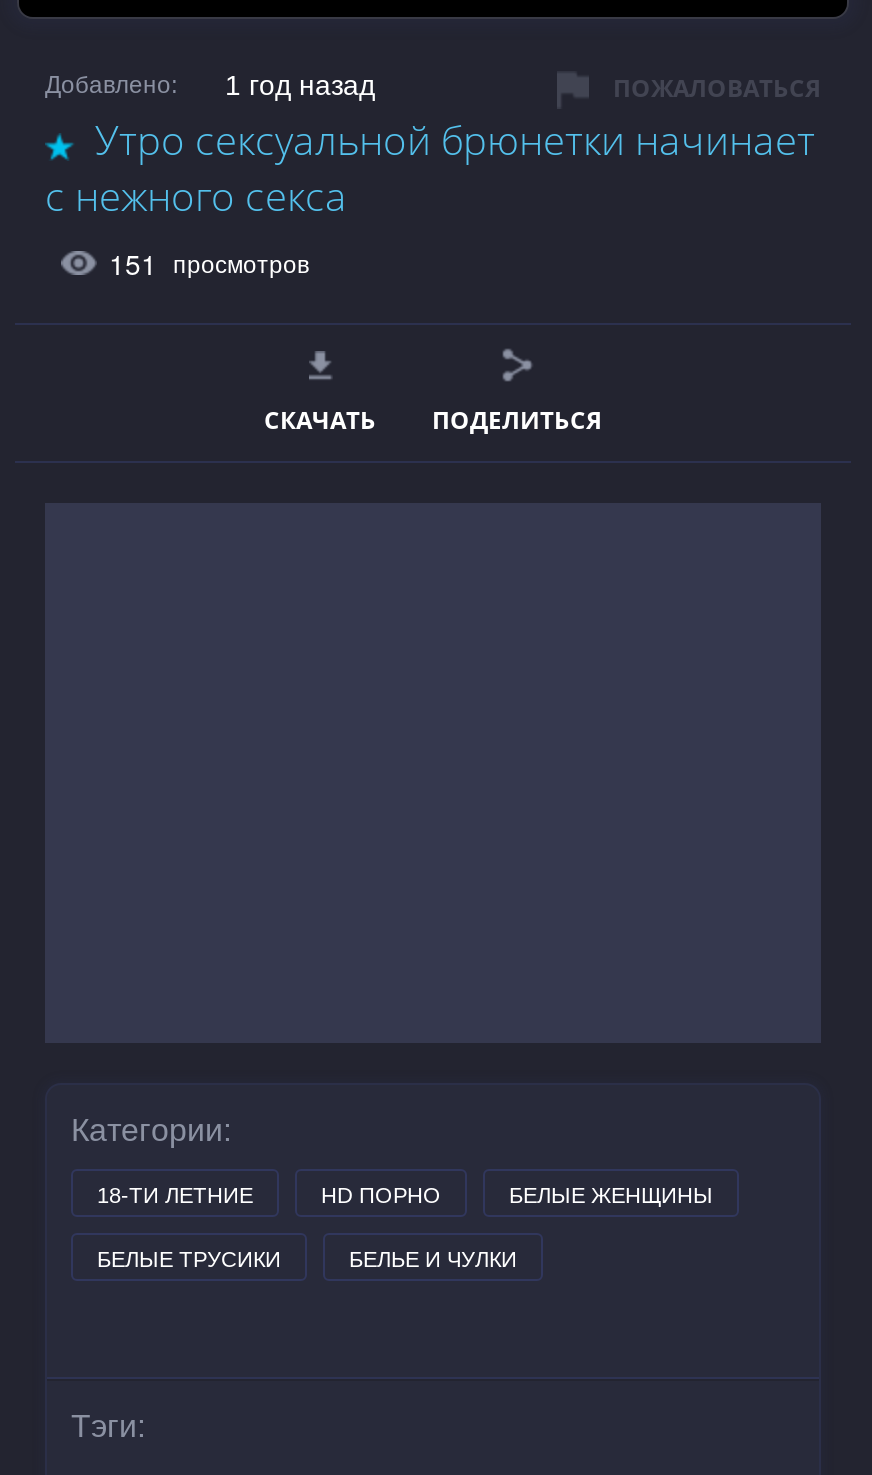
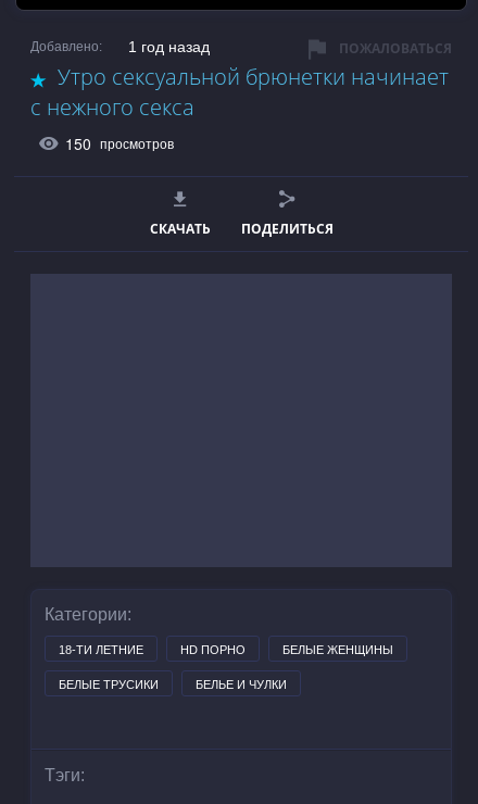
[109,243,309,283] 151 просмотров -> [65,132,174,154] 150 просмотров

